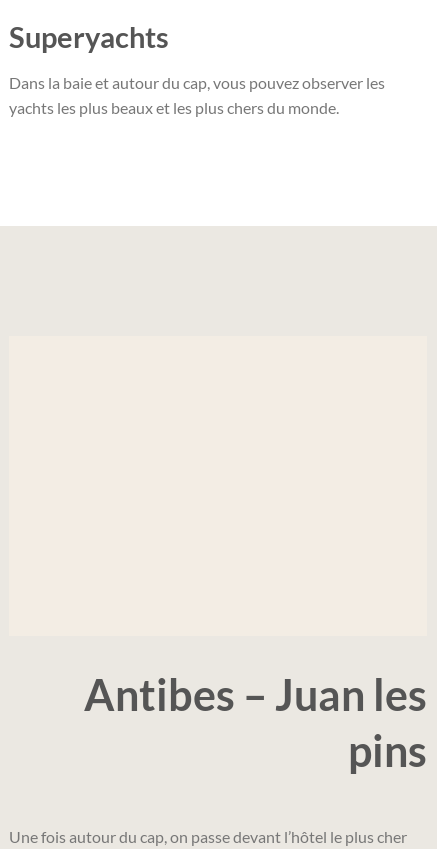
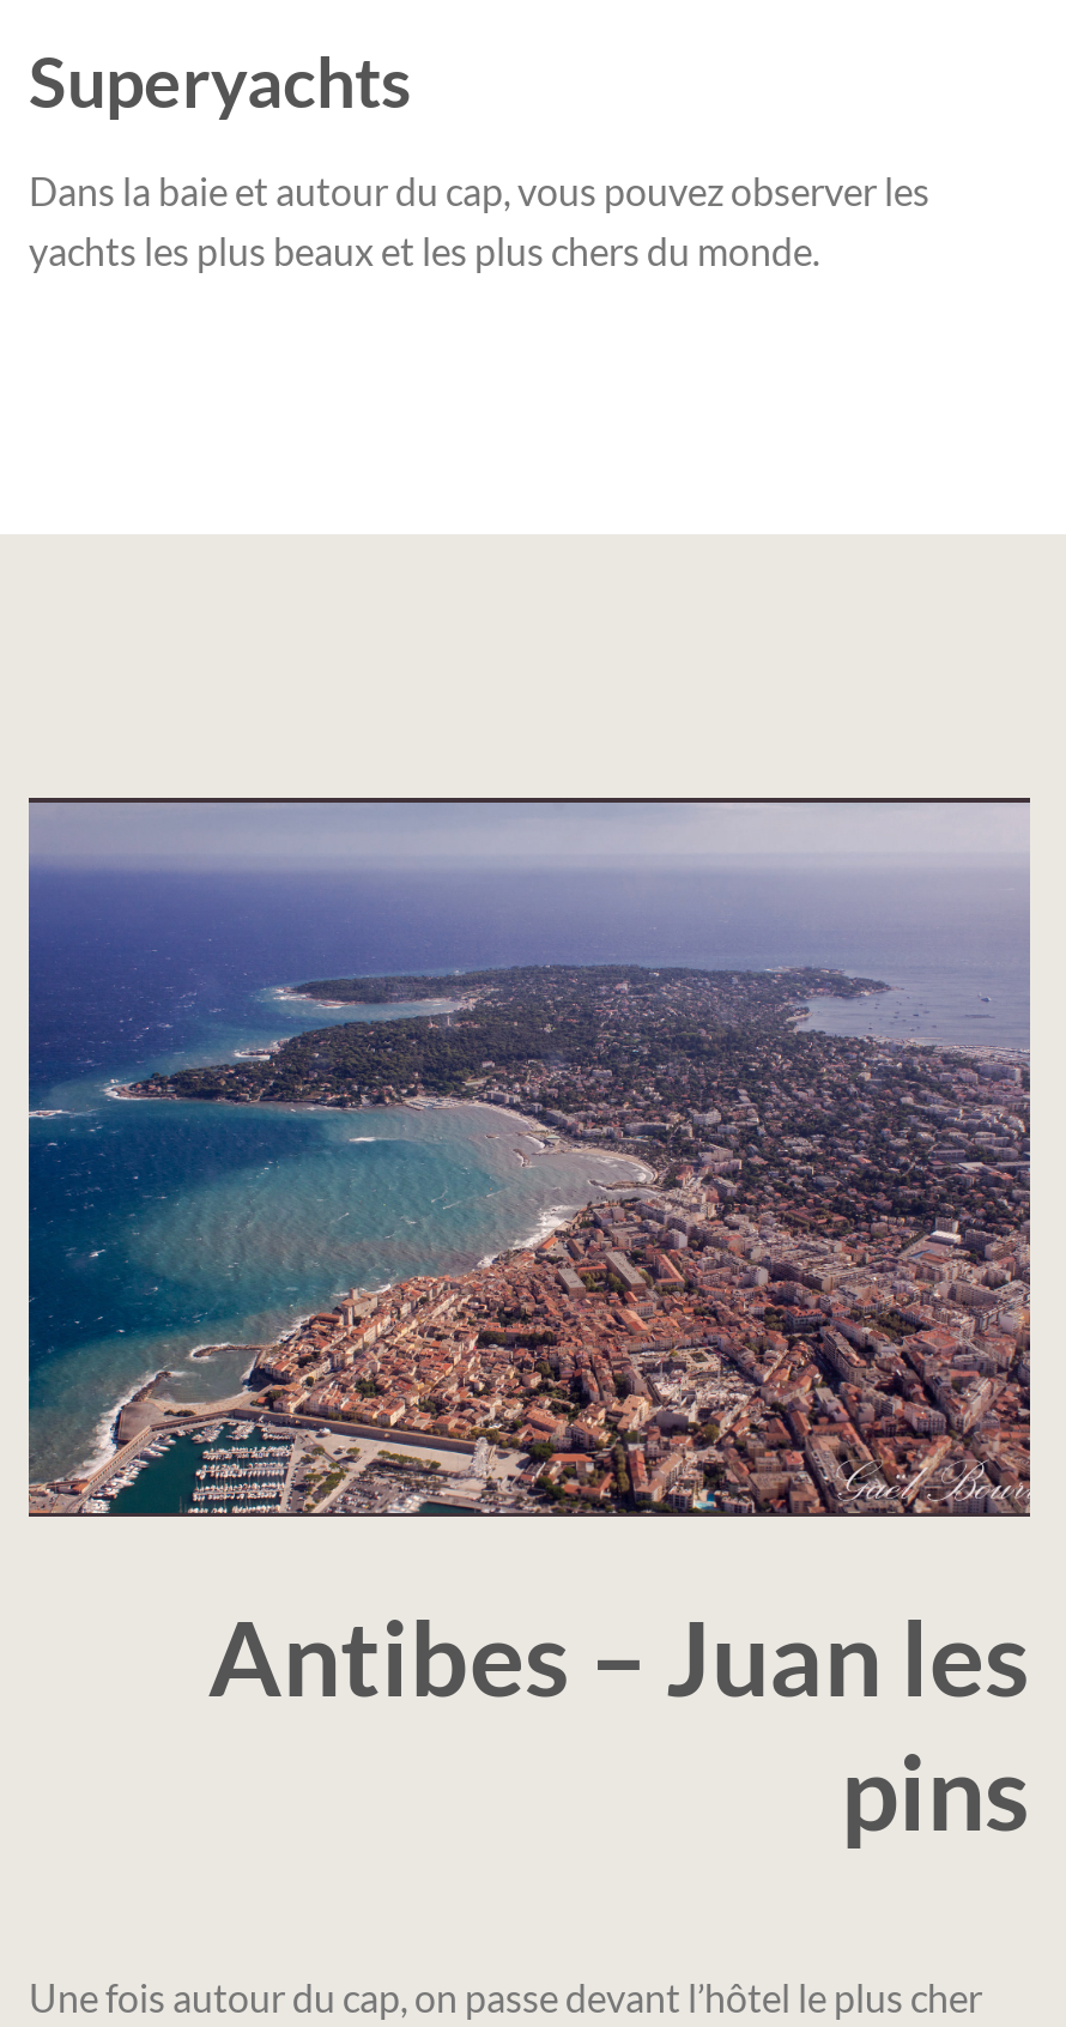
none -> [26,795,1032,1519] [image]

